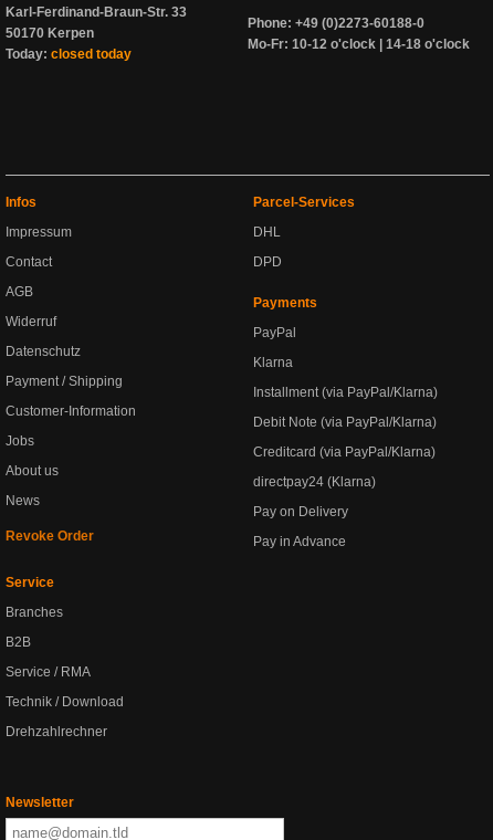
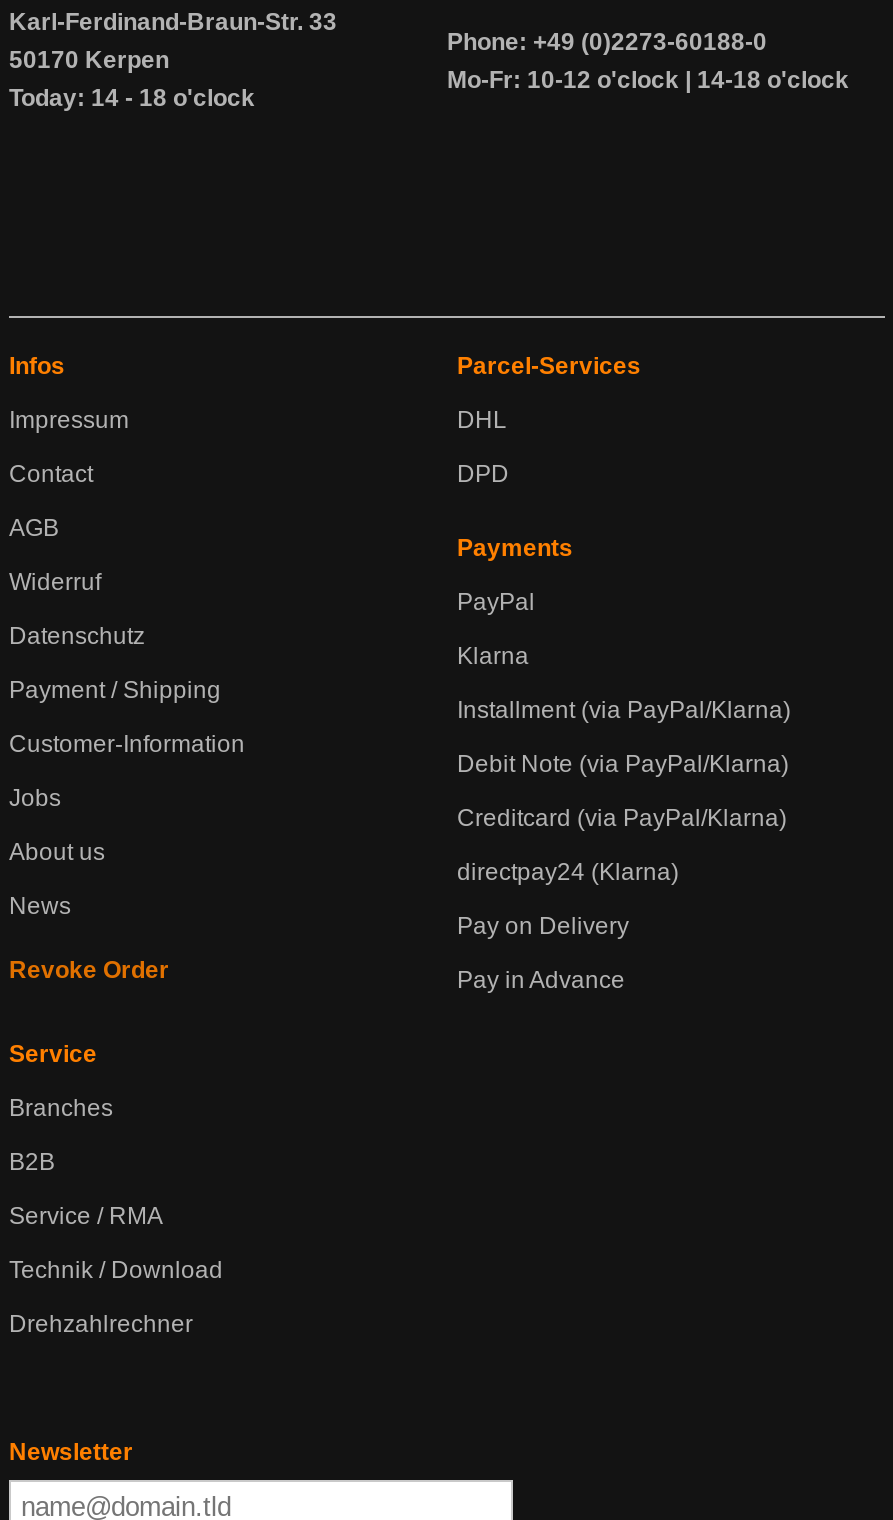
[6,46,132,62] Today: closed today -> [9,84,255,112] Today: 14 - 18 o'clock

